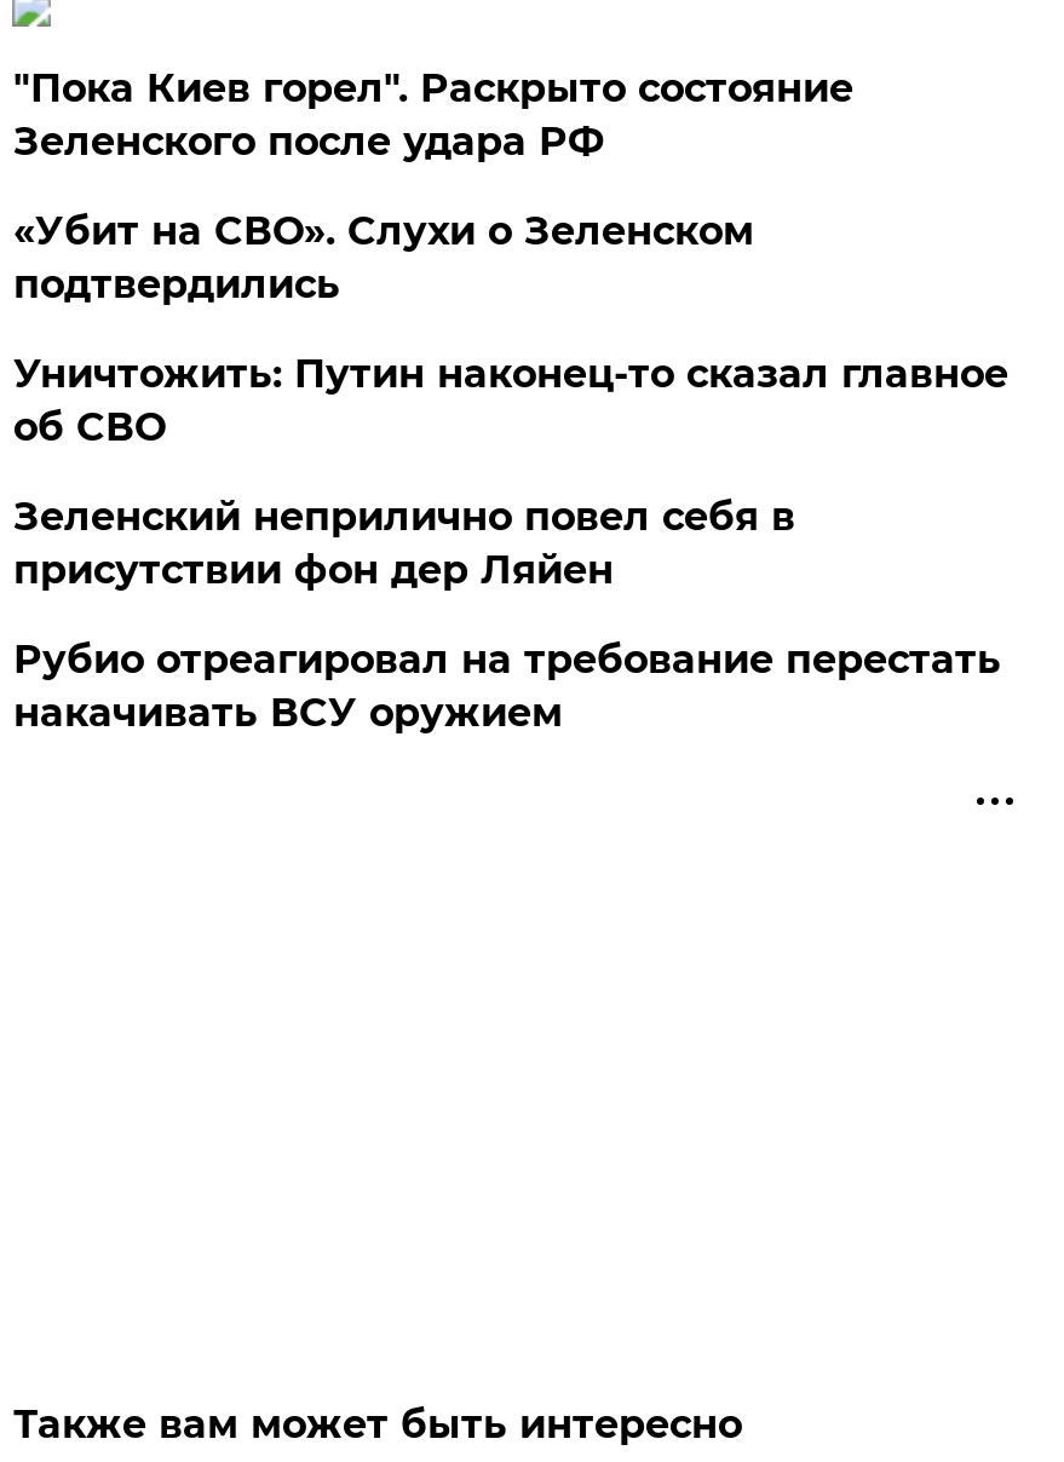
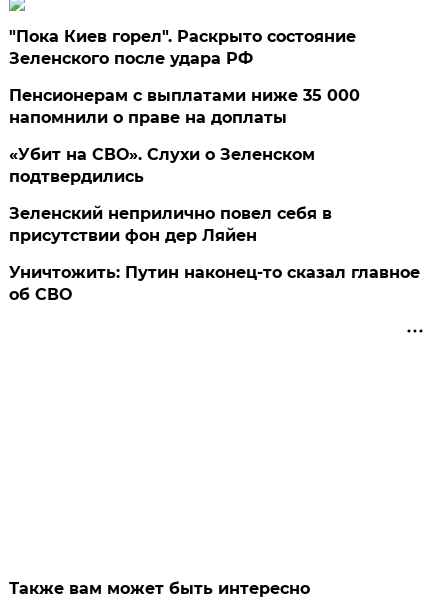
none -> [9,86,360,127] Пенсионерам с выплатами ниже 35 000 | напомнили о праве на доплаты
moved [13,208,754,307] -> [9,145,315,186]: «Убит на СВО». Слухи о Зеленском | подтвердились
moved [13,351,1008,450] -> [9,263,420,304]: Уничтожить: Путин наконец-то сказал главное | об СВО
[13,637,1001,736] Рубио отреагировал на требование перестать | накачивать ВСУ оружием -> none

